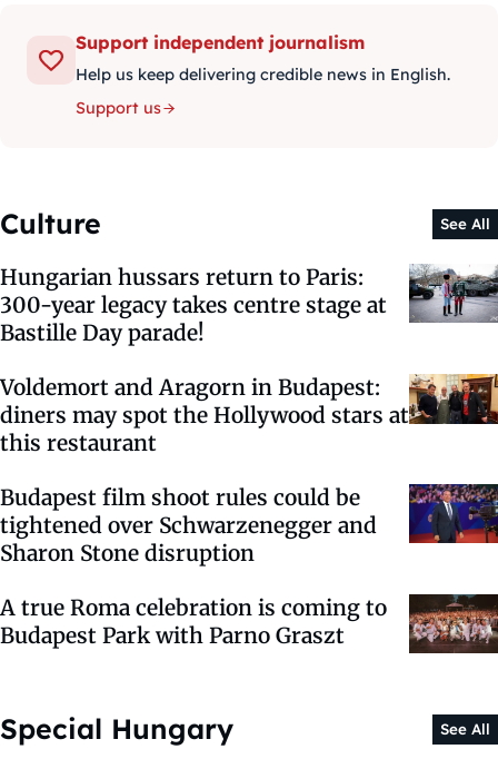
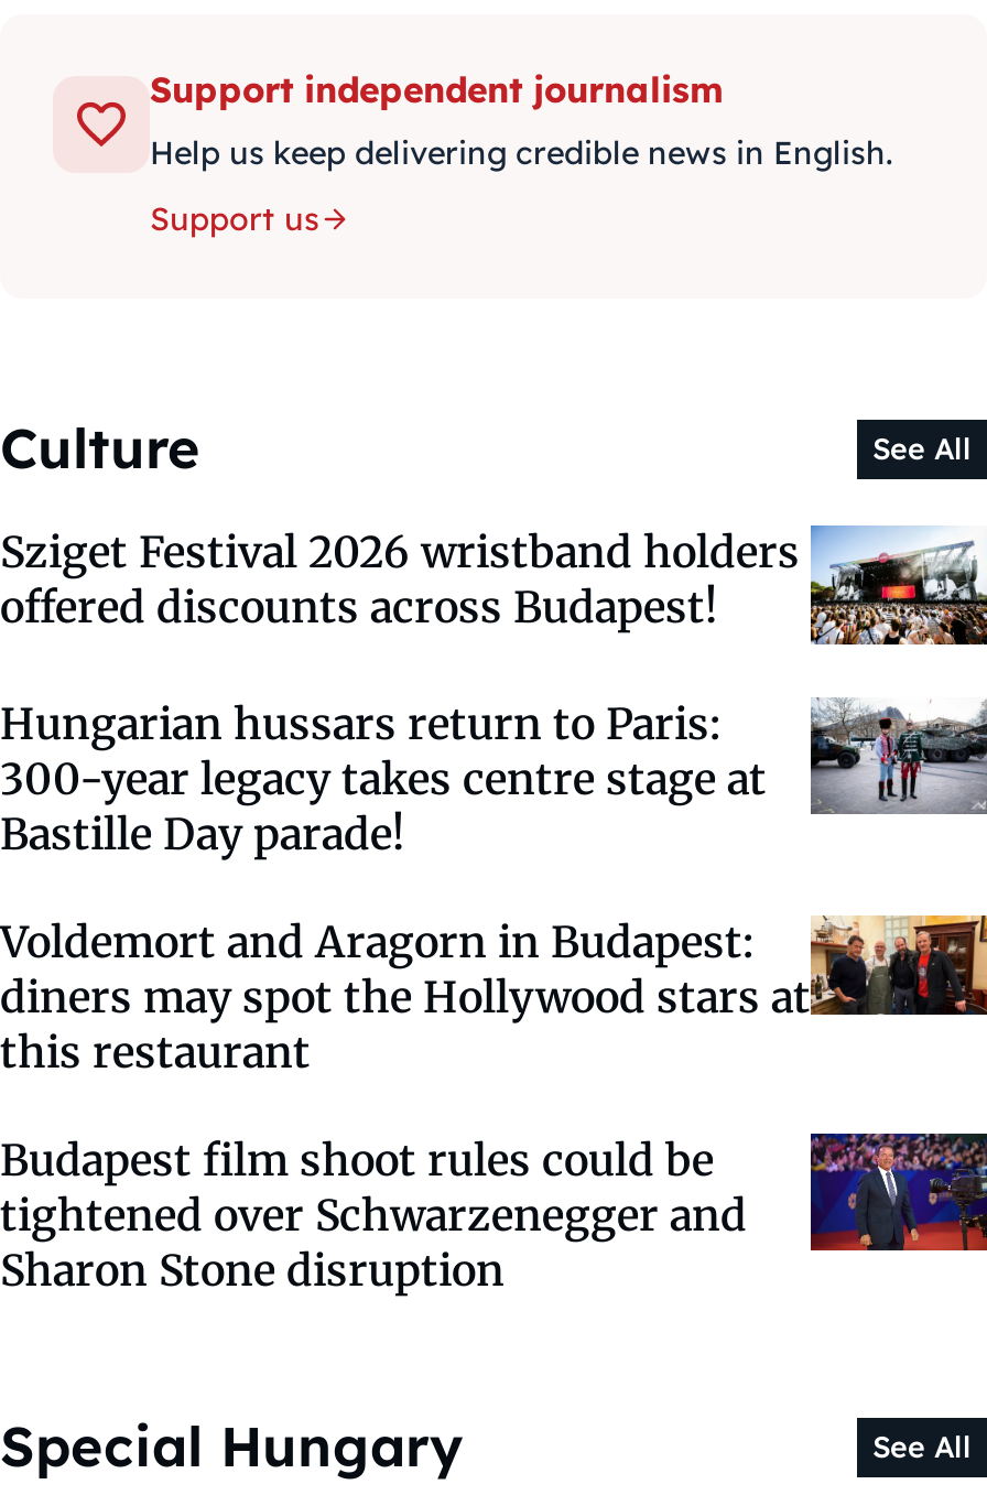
none -> [0,524,980,646] [image] | Sziget Festival 2026 wristband holders | offered discounts across Budapest!
moved [0,263,498,566] -> [0,694,987,1296]: [image] | Hungarian hussars return to Paris: | 300-year legacy takes centre stage at | ... | tightened over Schwarzenegger and | Sharon Stone disruption
[0,593,495,654] [image] | A true Roma celebration is coming to | Budapest Park with Parno Graszt -> none

